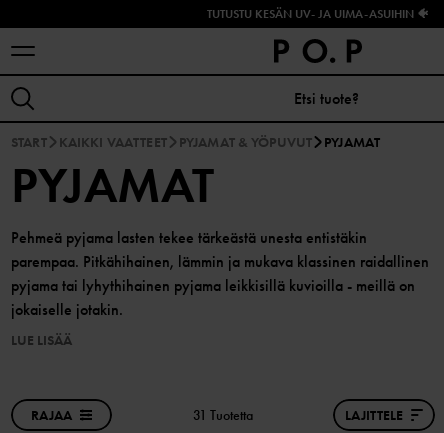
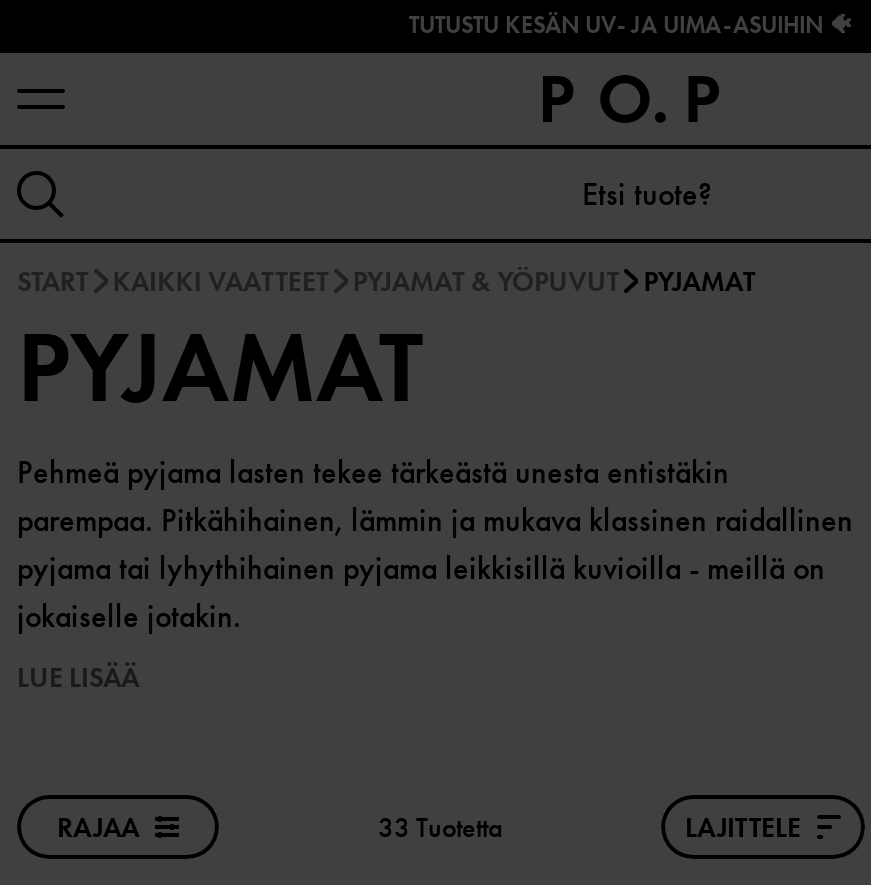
[192,406,252,424] 31 Tuotetta -> [378,809,502,845] 33 Tuotetta

